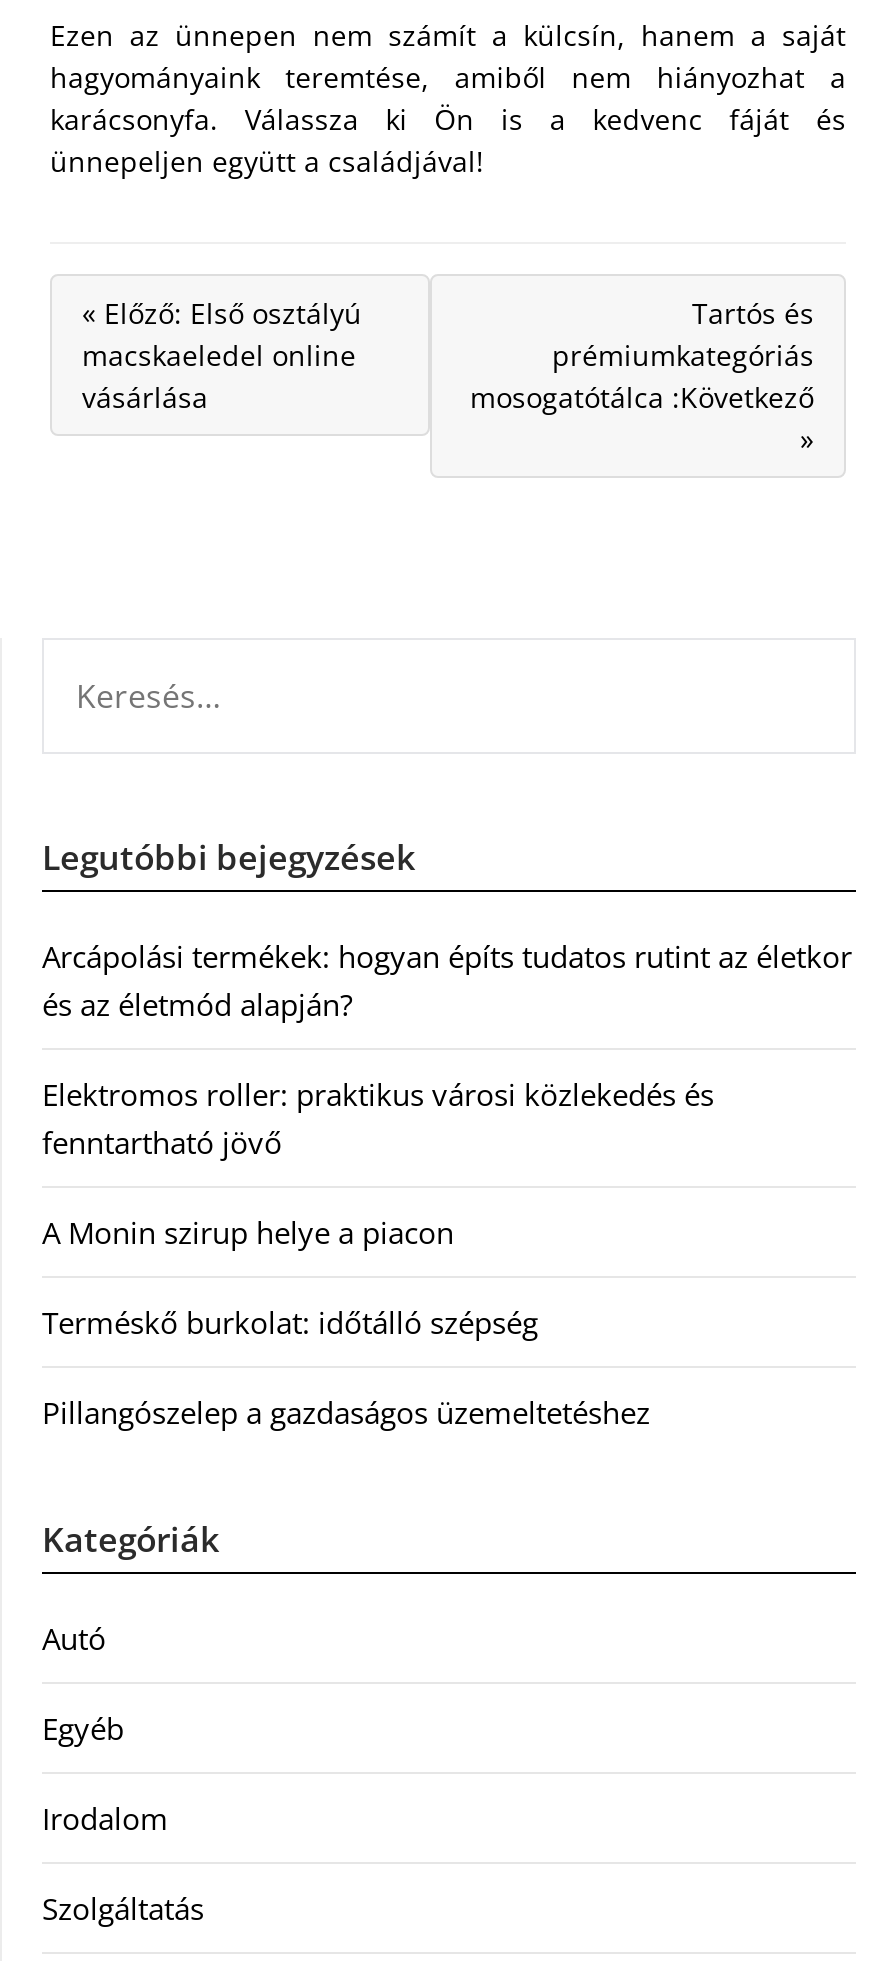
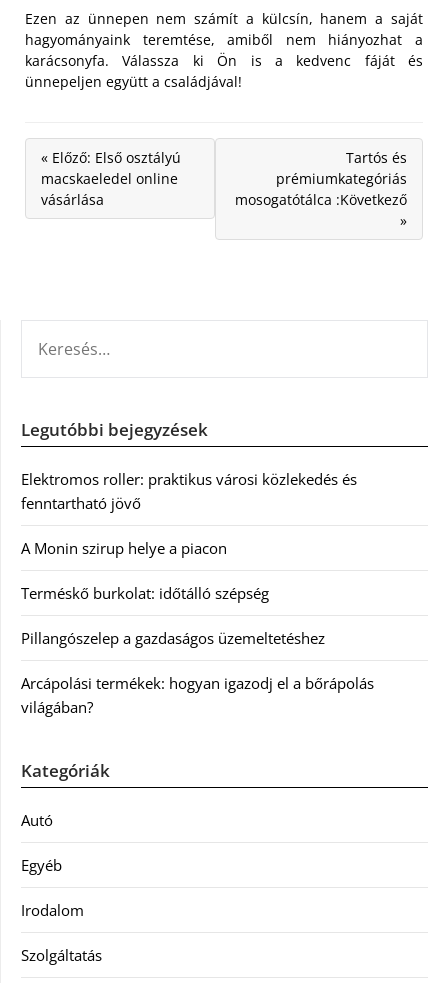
[42,936,852,1024] Arcápolási termékek: hogyan építs tudatos rutint az életkor | és az életmód alapján? -> none
moved [42,1074,714,1432] -> [21,469,357,648]: Elektromos roller: praktikus városi közlekedés és | fenntartható jövő | A Monin szirup helye a piacon | Terméskő burkolat: időtálló szépség | Pillangószelep a gazdaságos üzemeltetéshez
none -> [21,673,374,717] Arcápolási termékek: hogyan igazodj el a bőrápolás | világában?

